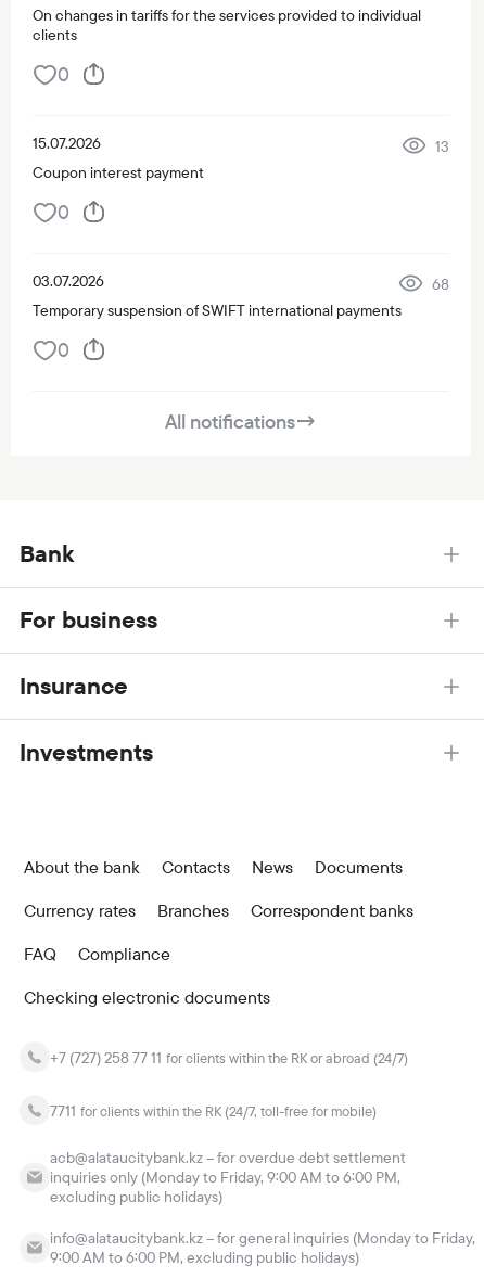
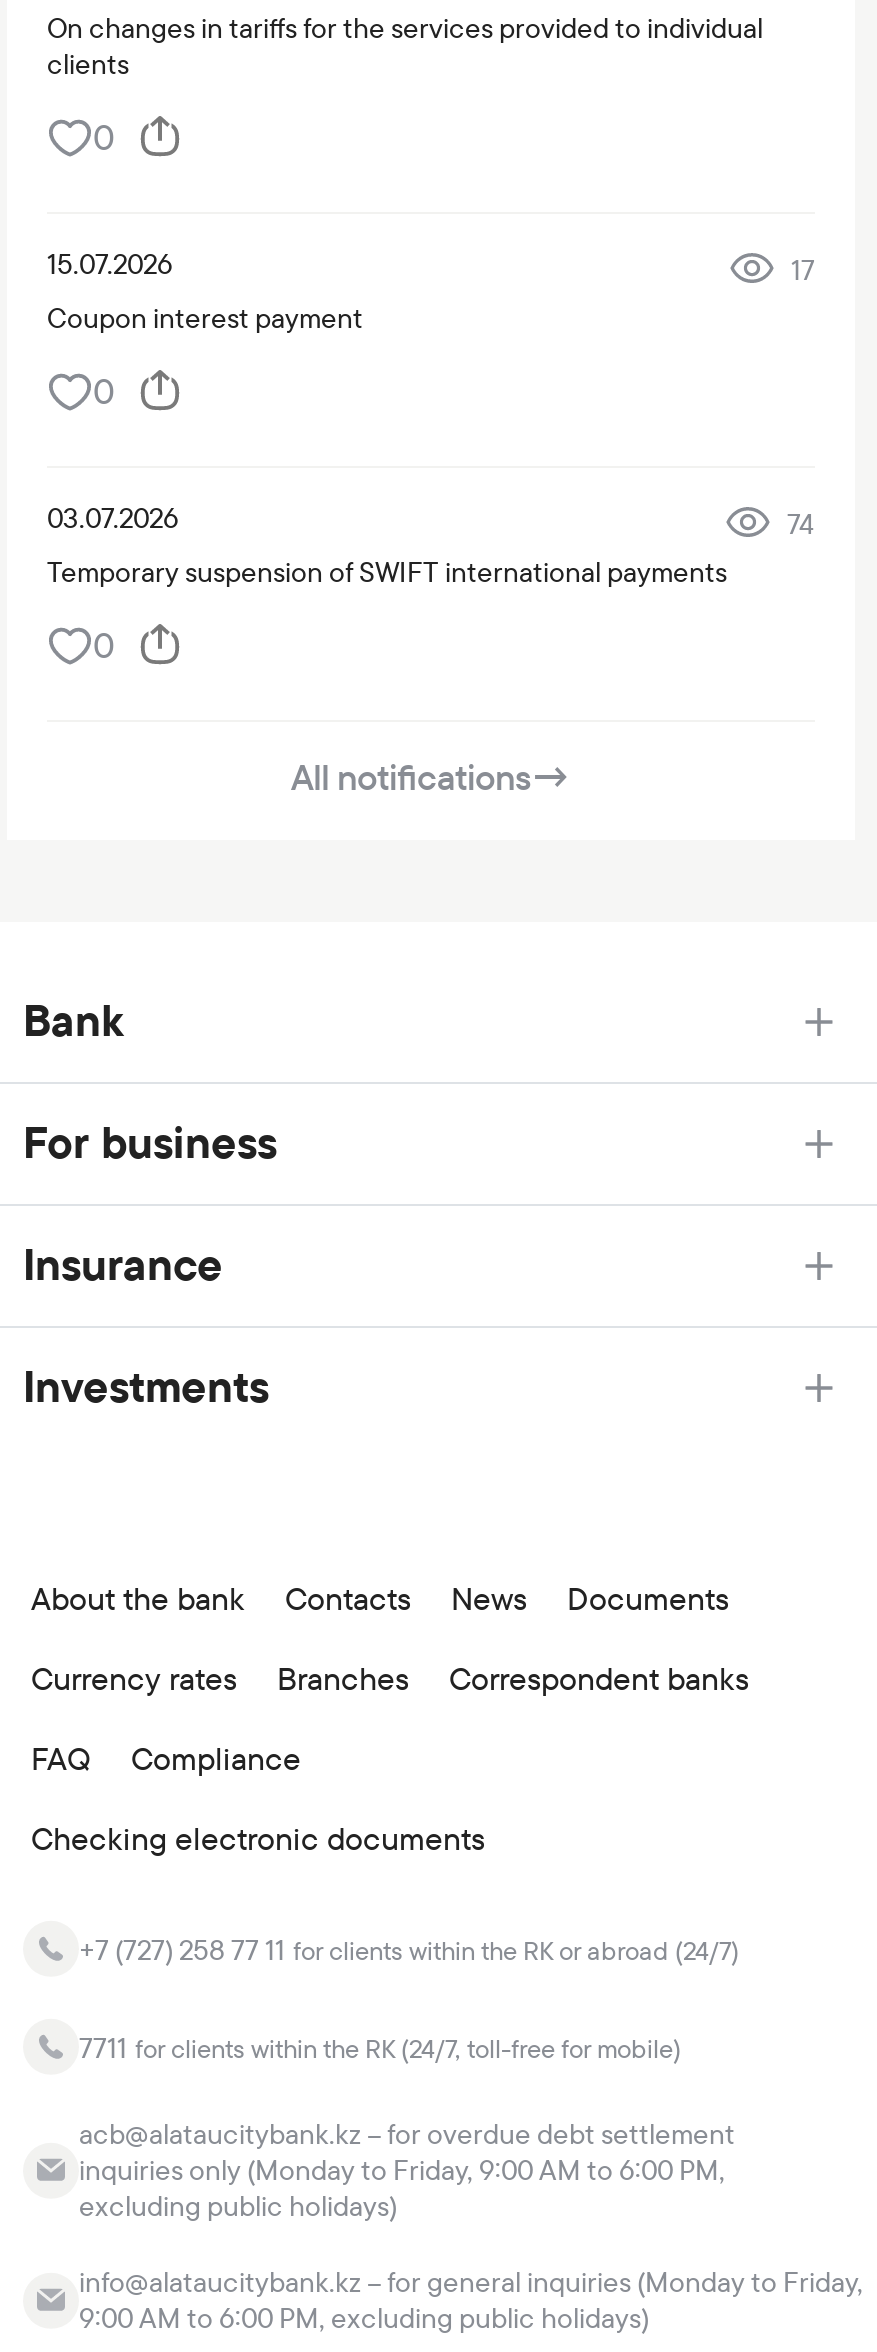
[435,136,449,156] 13 -> [791,251,815,287] 17
[432,274,449,293] 68 -> [787,505,815,541] 74

